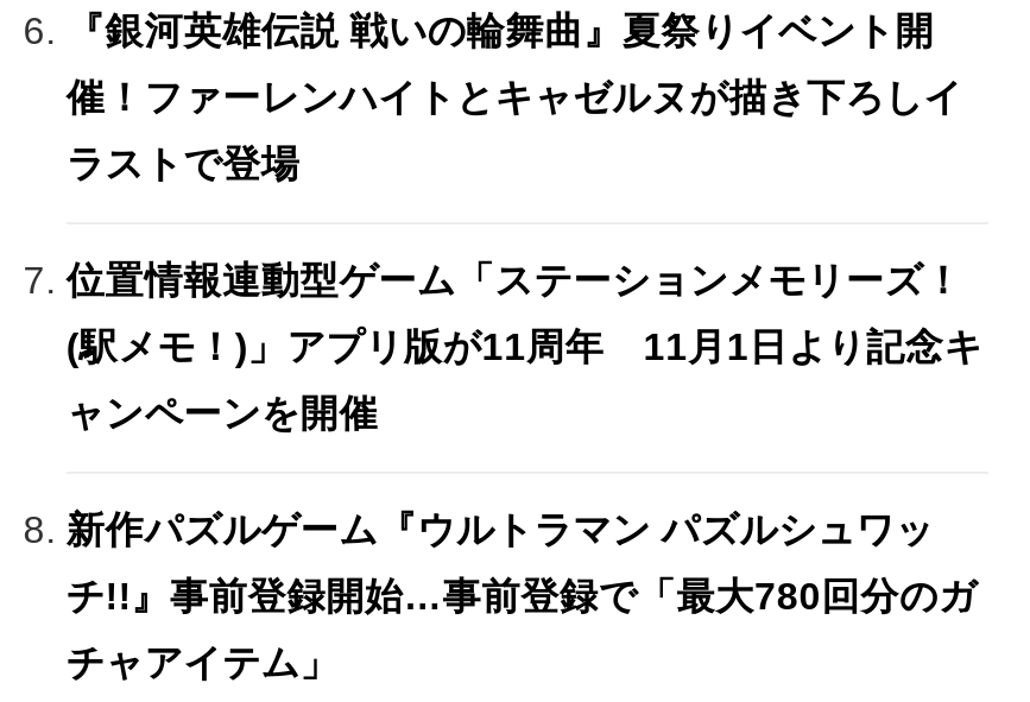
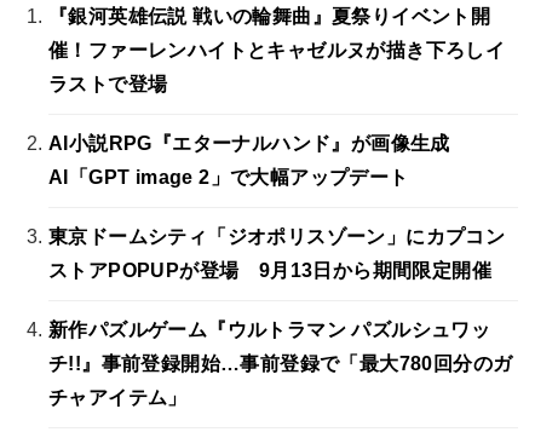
[66,260,983,433] 位置情報連動型ゲーム「ステーションメモリーズ！ | (駅メモ！)」アプリ版が11周年 11月1日より記念キ | ャンペーンを開催 -> [48,133,505,280] AI小説RPG『エターナルハンド』が画像生成 | AI「GPT image 2」で大幅アップデート | 東京ドームシティ「ジオポリスゾーン」にカプコン | ストアPOPUPが登場 9月13日から期間限定開催

